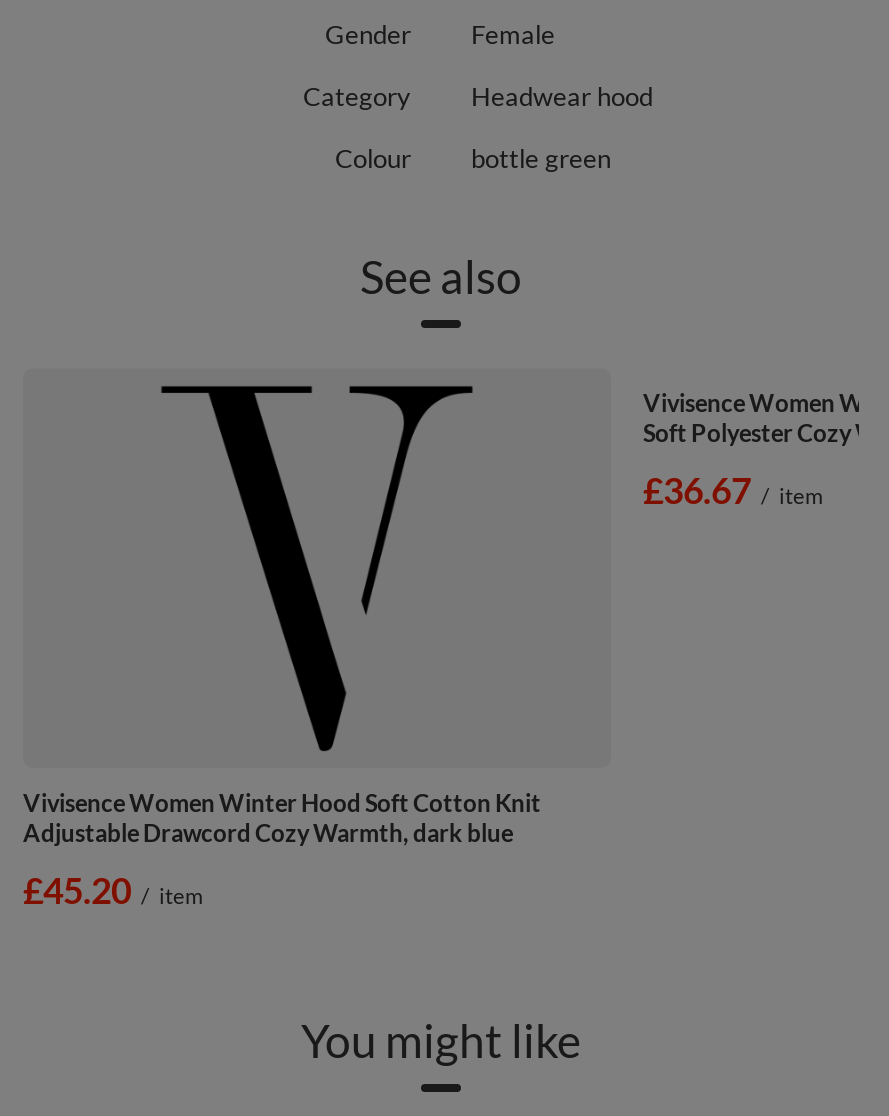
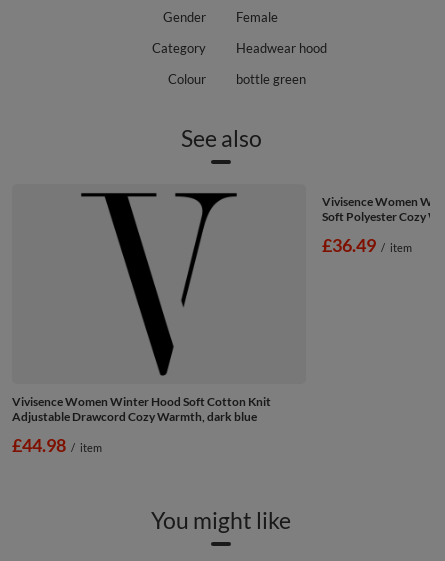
[643,468,823,512] £36.67 / item -> [322,234,412,256] £36.49 / item
[23,868,203,912] £45.20 / item -> [12,434,102,456] £44.98 / item

